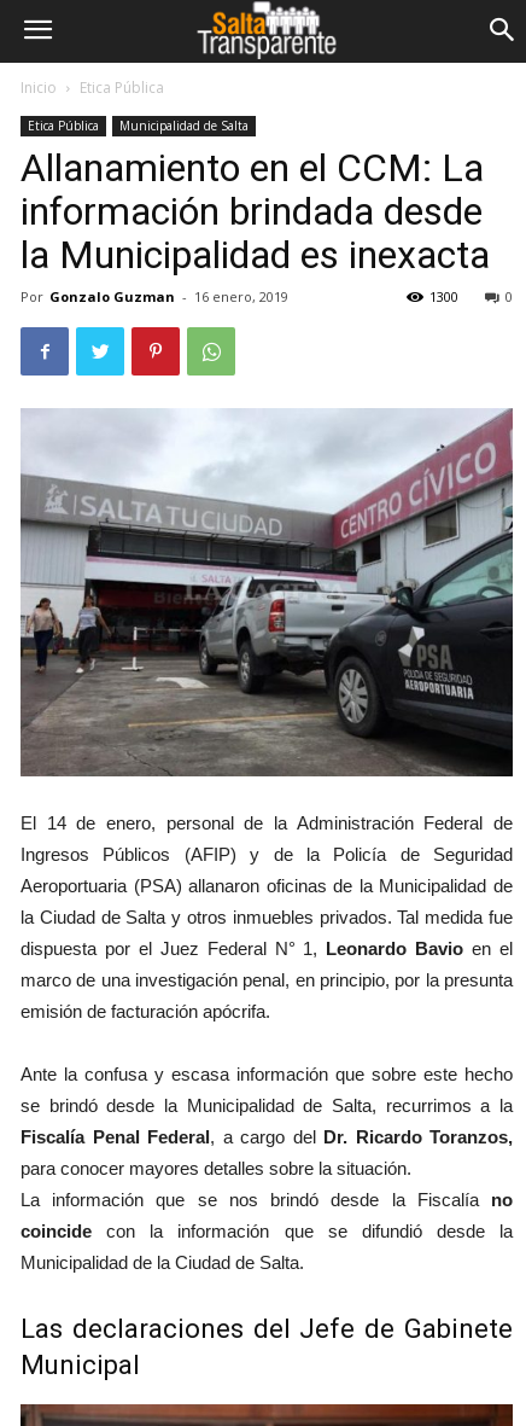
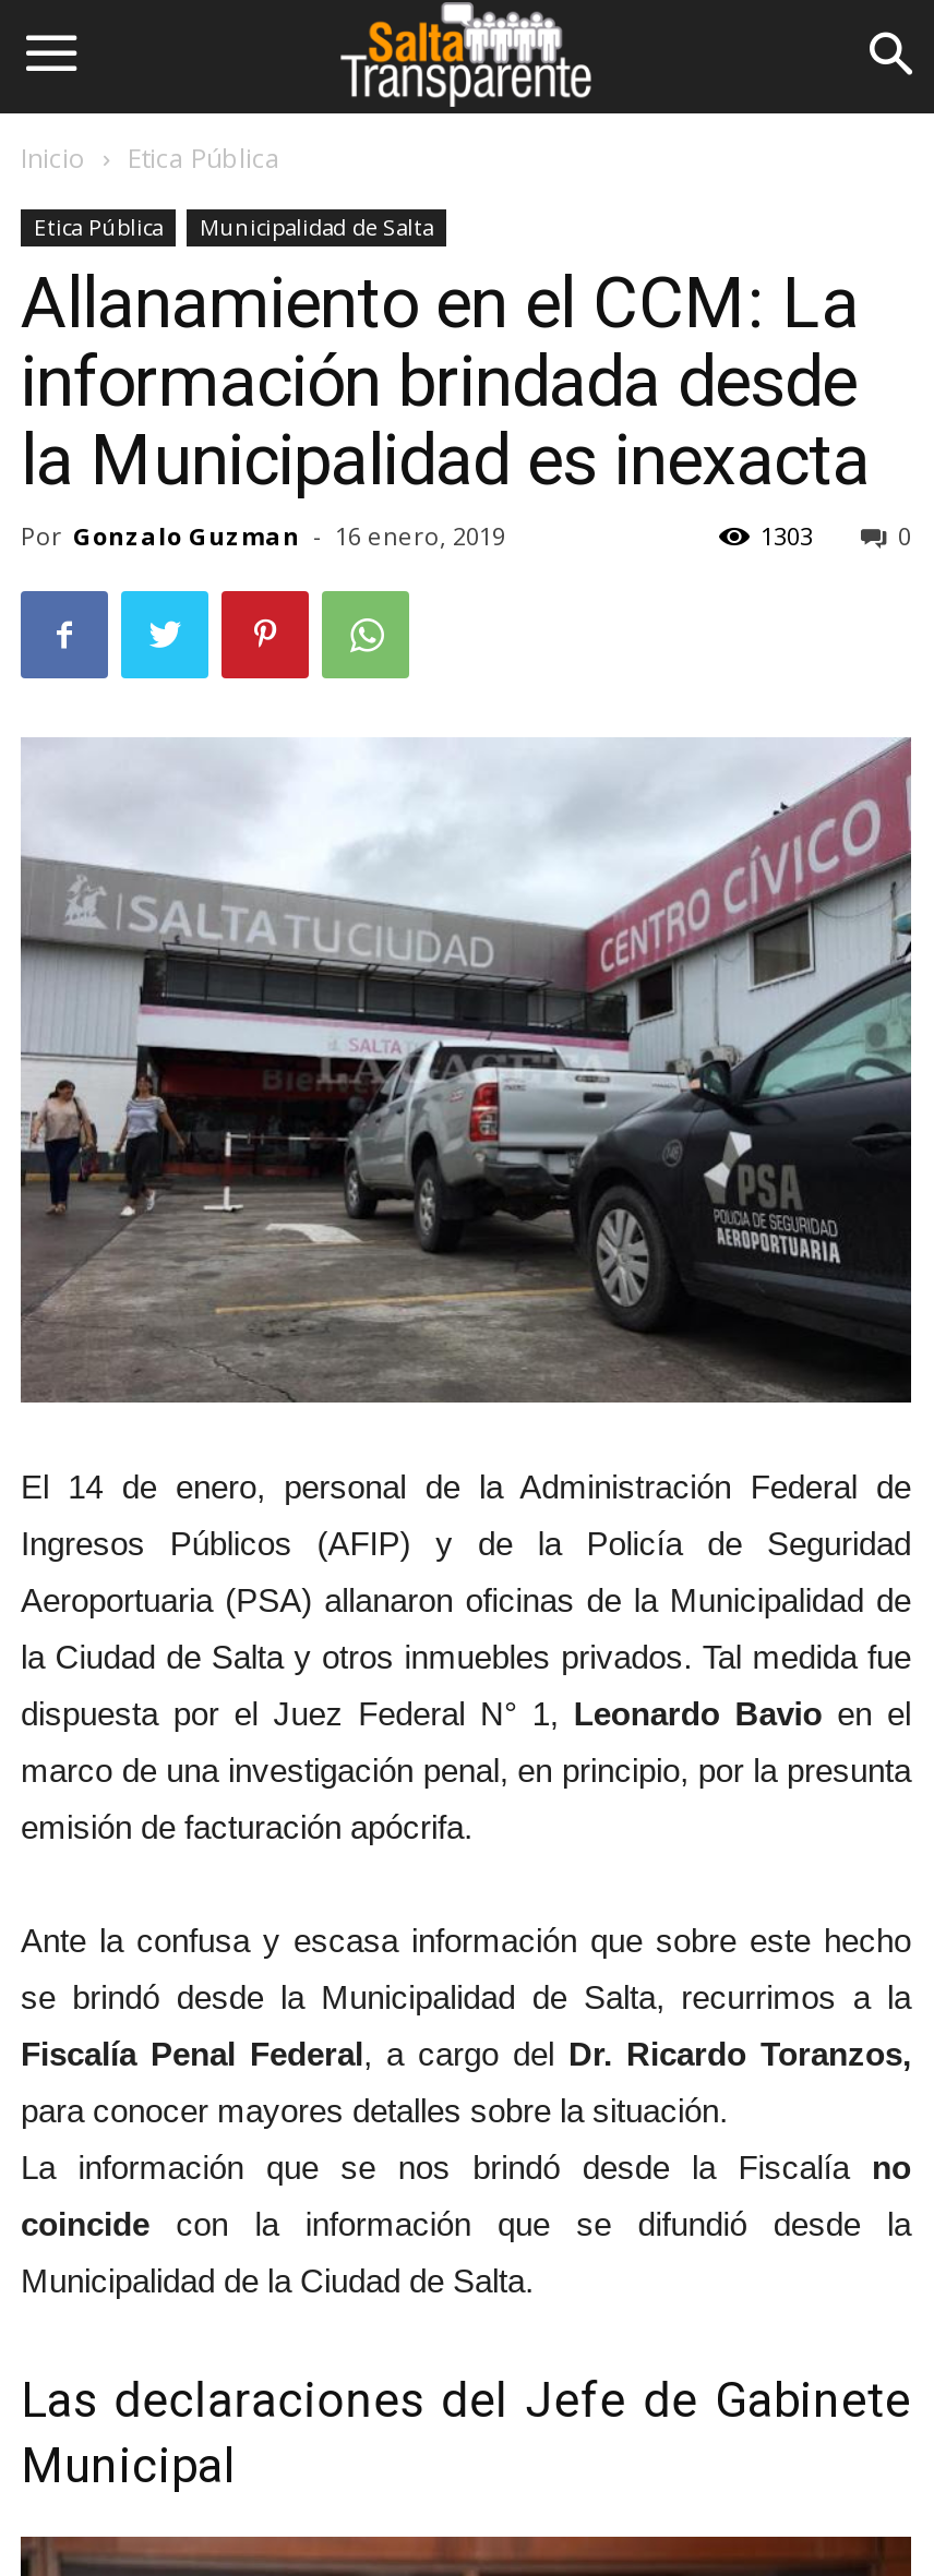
[429,287,458,305] 1300 -> [761,519,813,552] 1303

